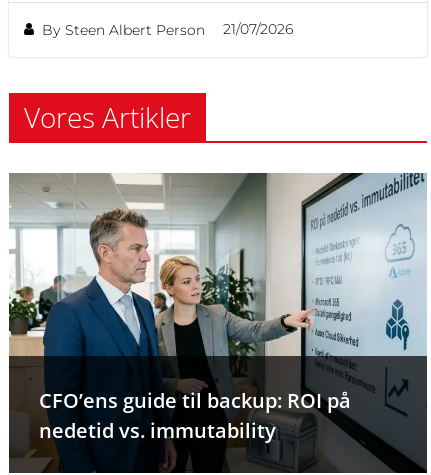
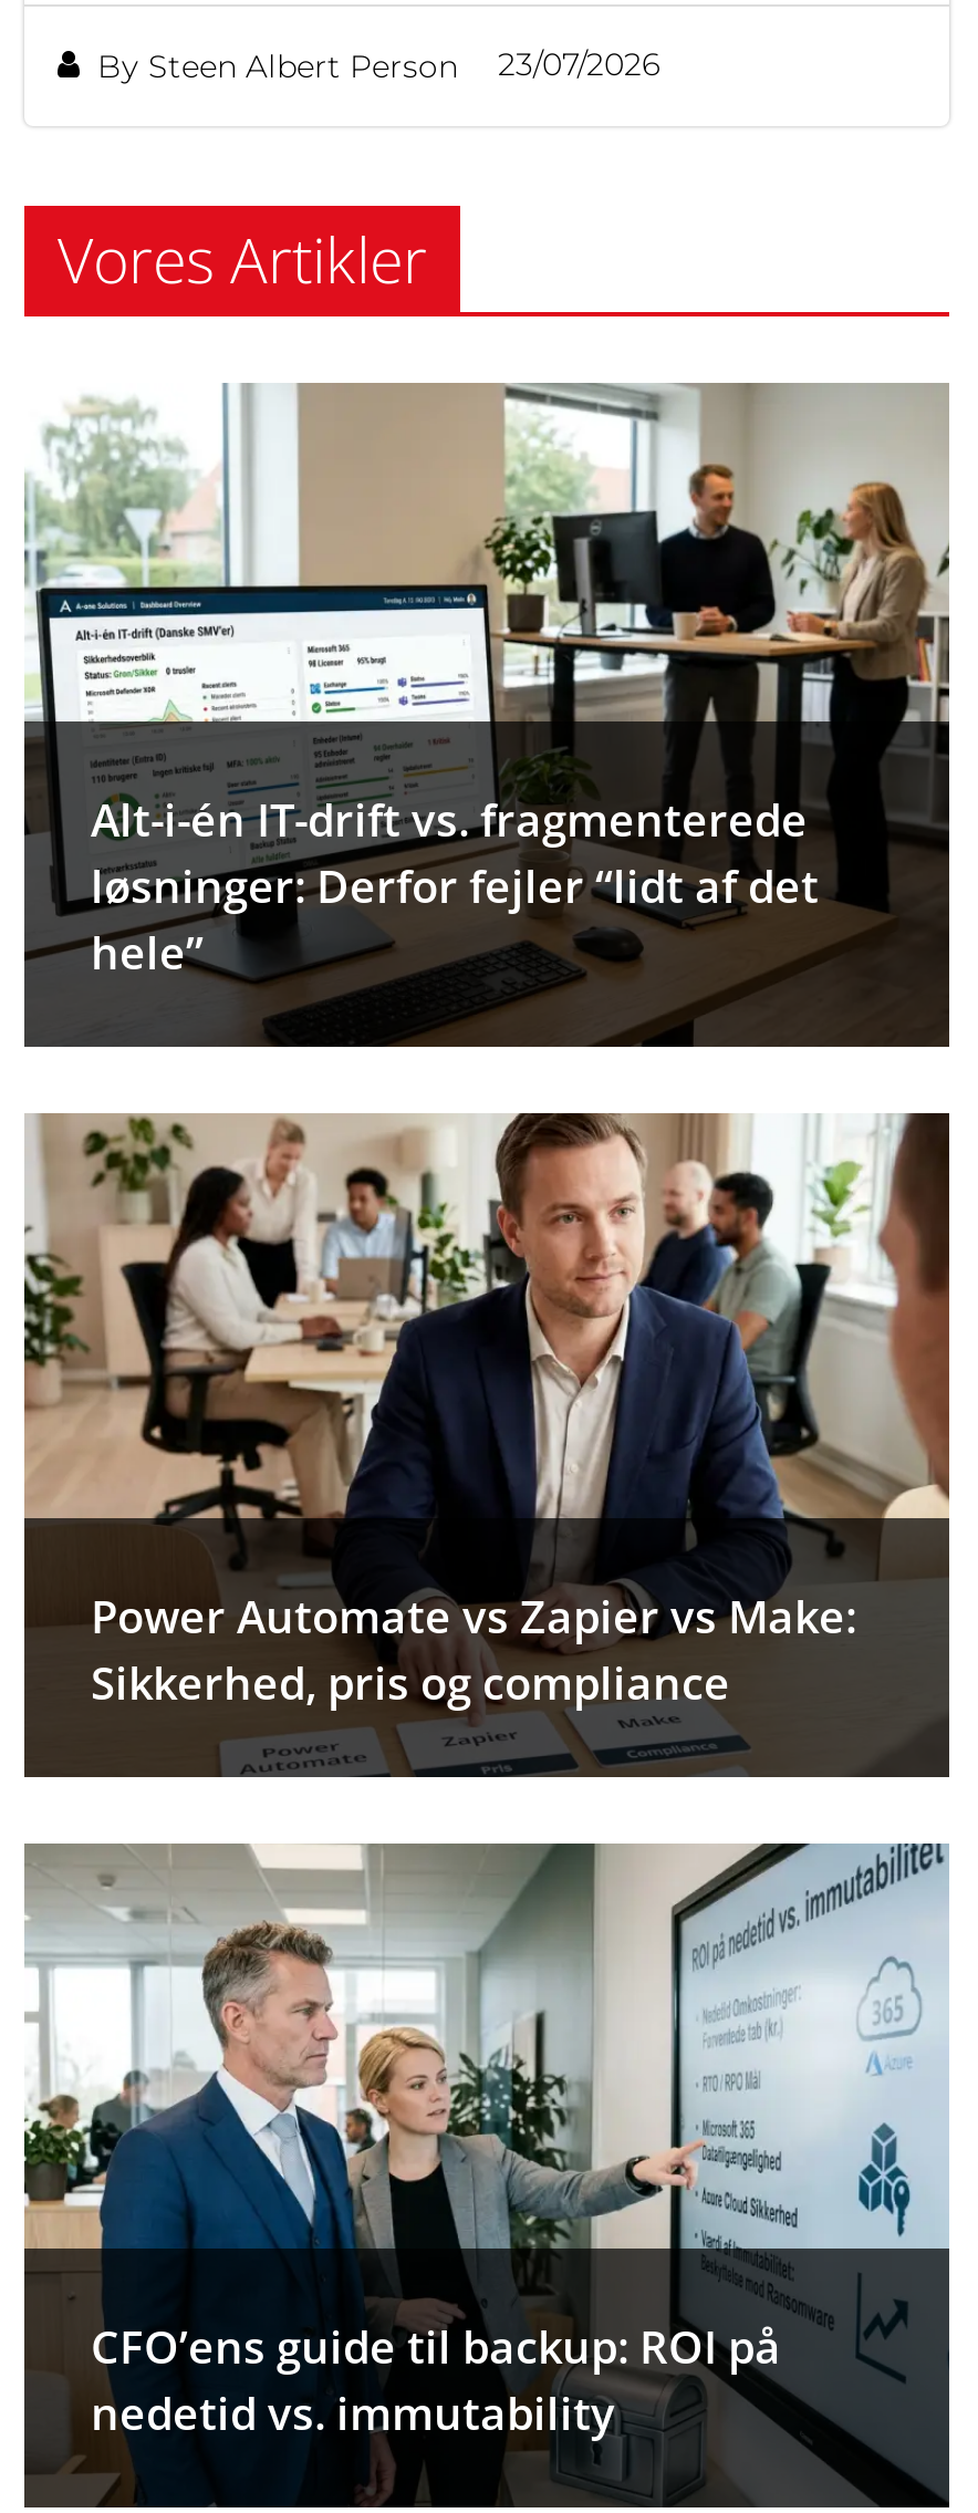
[42,20,293,38] By Steen Albert Person 21/07/2026 -> [97,44,659,85] By Steen Albert Person 23/07/2026
none -> [22,383,951,1047] [image] | Alt-i-én IT-drift vs. fragmenterede | løsninger: Derfor fejler “lidt af det | hele”
none -> [22,1111,951,1779] [image] | Power Automate vs Zapier vs Make: | Sikkerhed, pris og compliance

